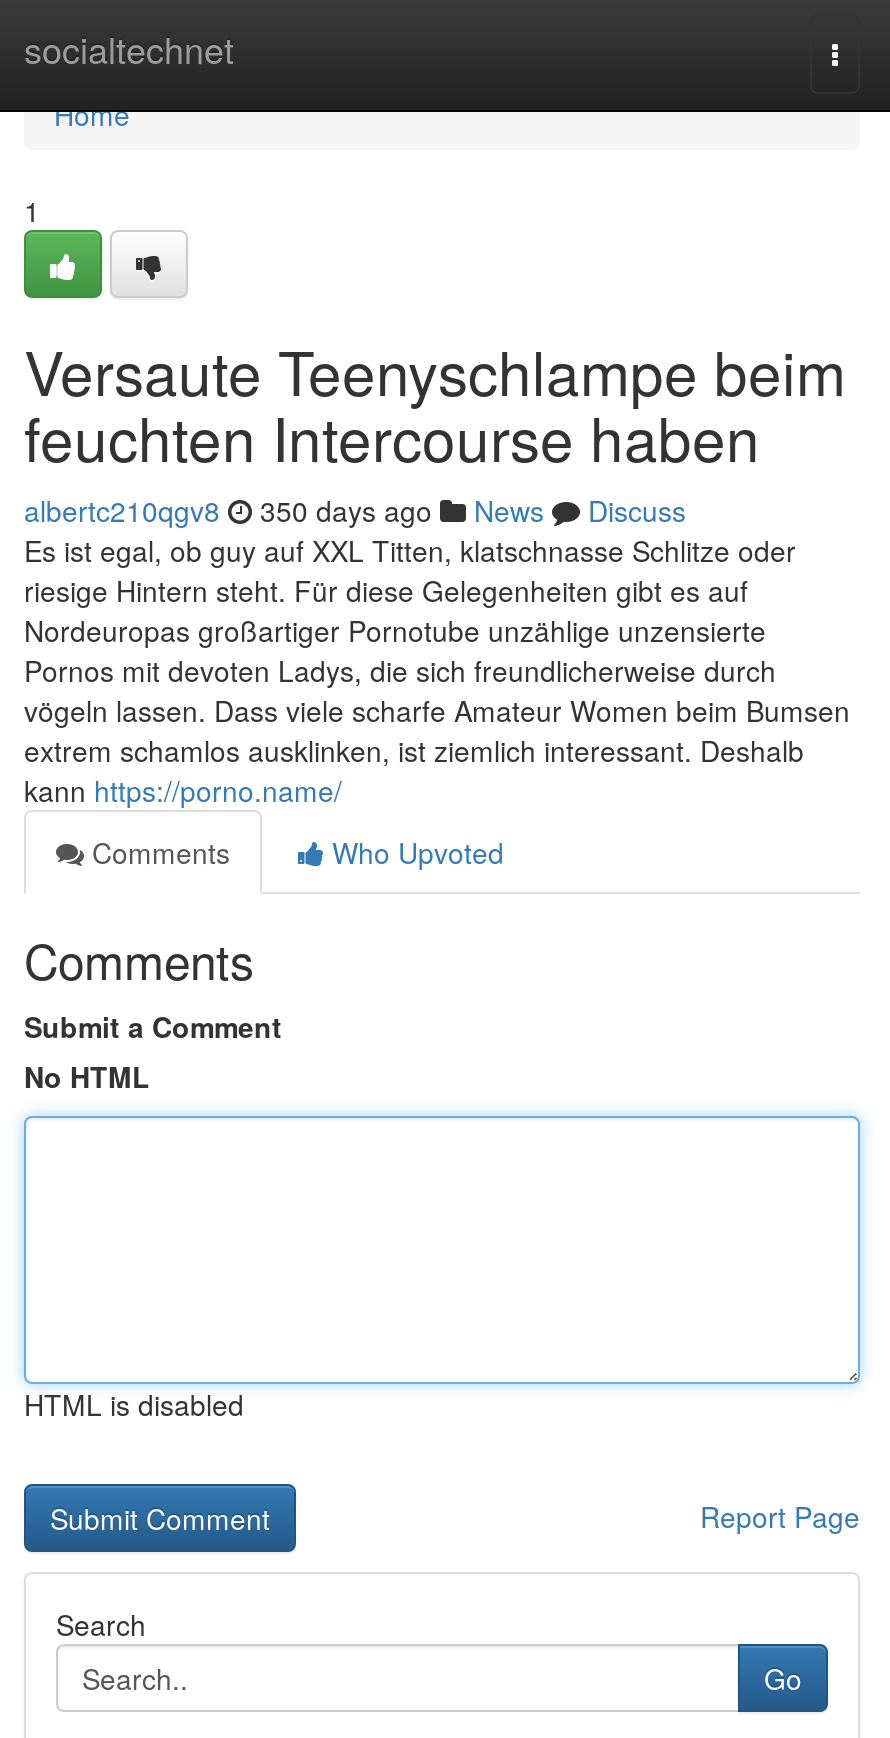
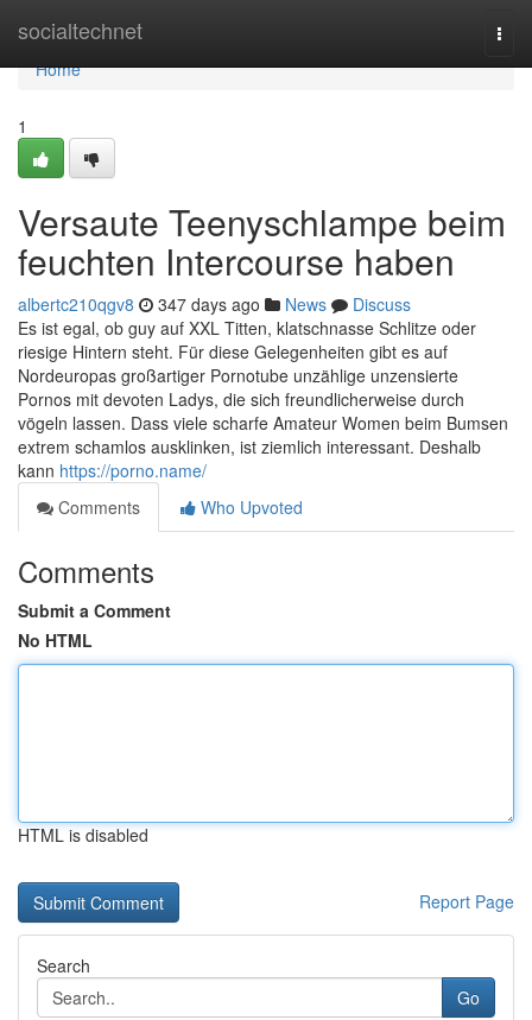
[24,490,686,530] albertc210qgv8 350 days ago News Discuss -> [18,292,411,316] albertc210qgv8 347 days ago News Discuss

